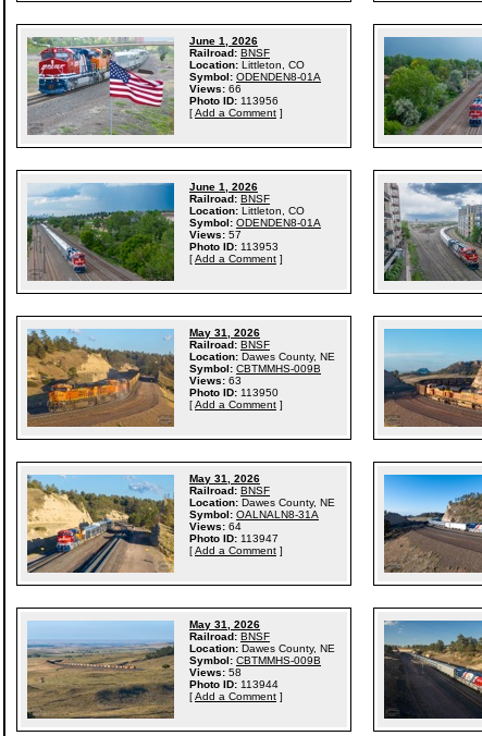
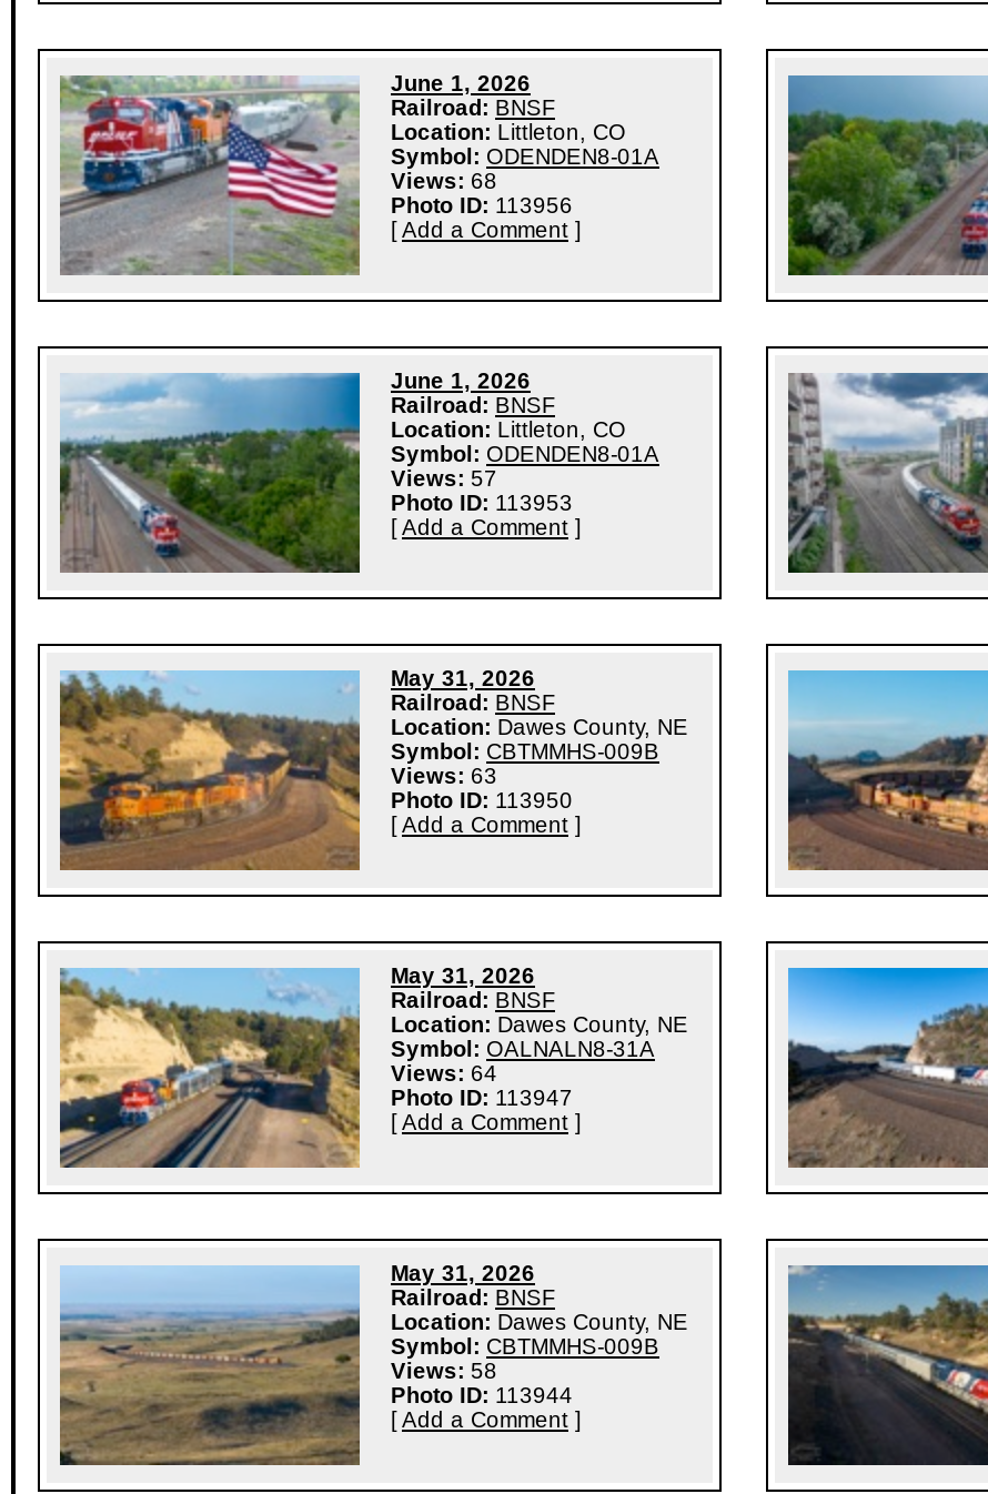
[189,83,242,95] Views: 66 -> [391,169,497,193] Views: 68

